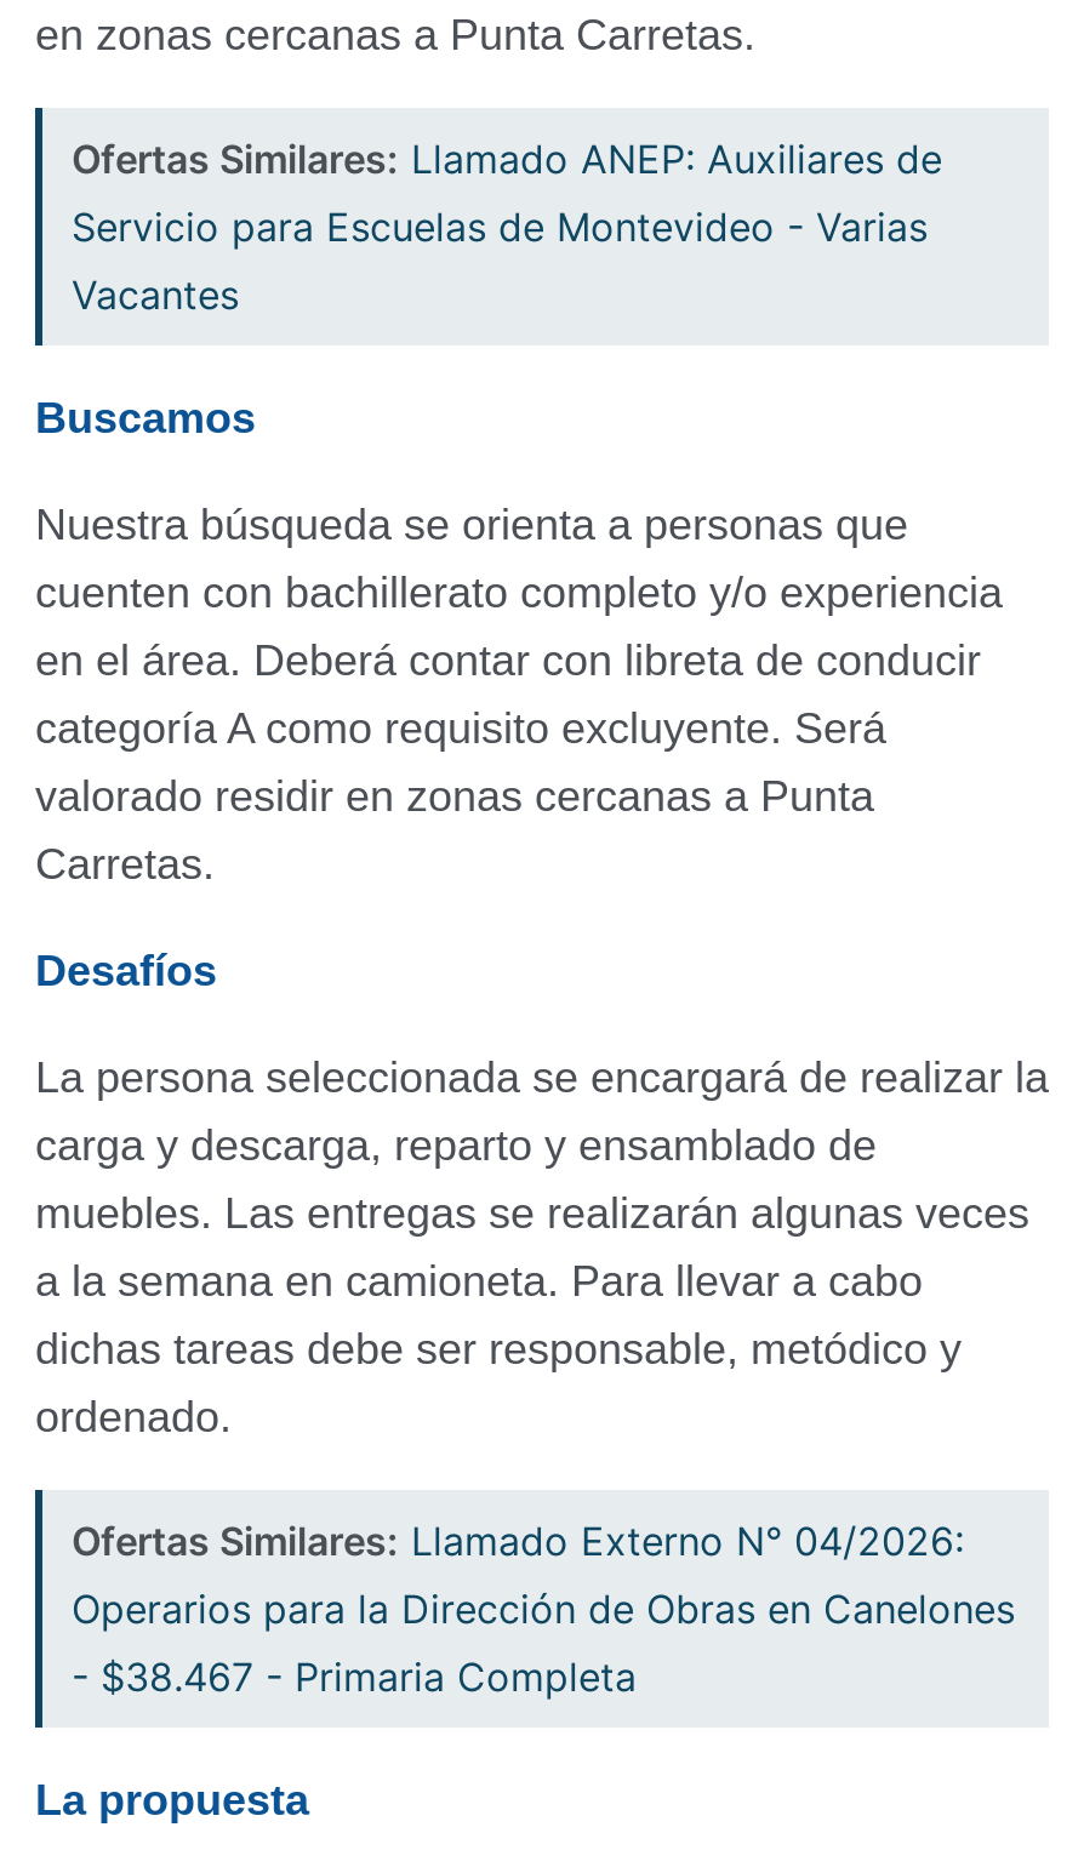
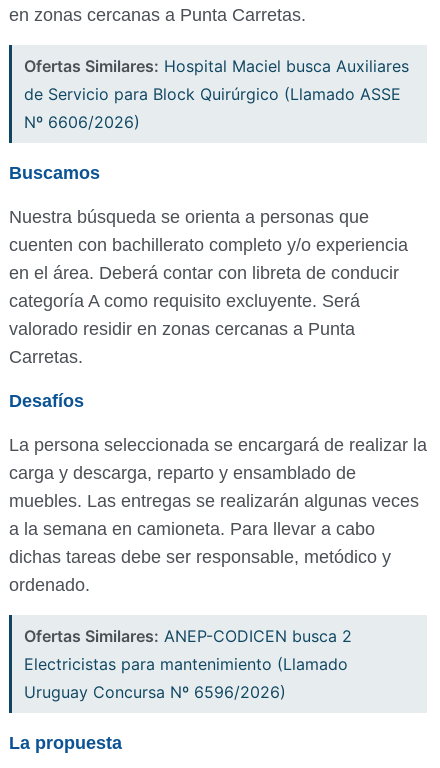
[72,134,942,318] Ofertas Similares: Llamado ANEP: Auxiliares de | Servicio para Escuelas de Montevideo - Varias | Vacantes -> [24,56,409,132] Ofertas Similares: Hospital Maciel busca Auxiliares | de Servicio para Block Quirúrgico (Llamado ASSE | Nº 6606/2026)
[72,1516,1015,1700] Ofertas Similares: Llamado Externo N° 04/2026: | Operarios para la Dirección de Obras en Canelones | - $38.467 - Primaria Completa -> [24,626,352,702] Ofertas Similares: ANEP-CODICEN busca 2 | Electricistas para mantenimiento (Llamado | Uruguay Concursa Nº 6596/2026)

